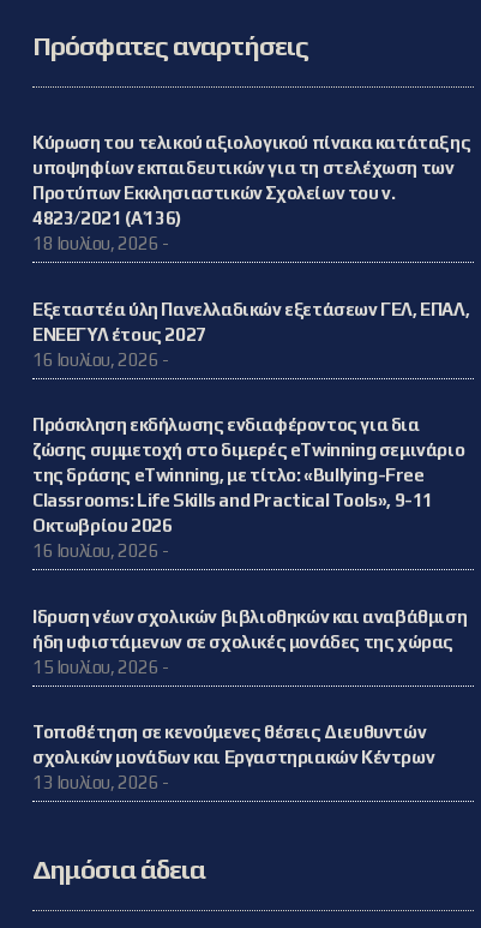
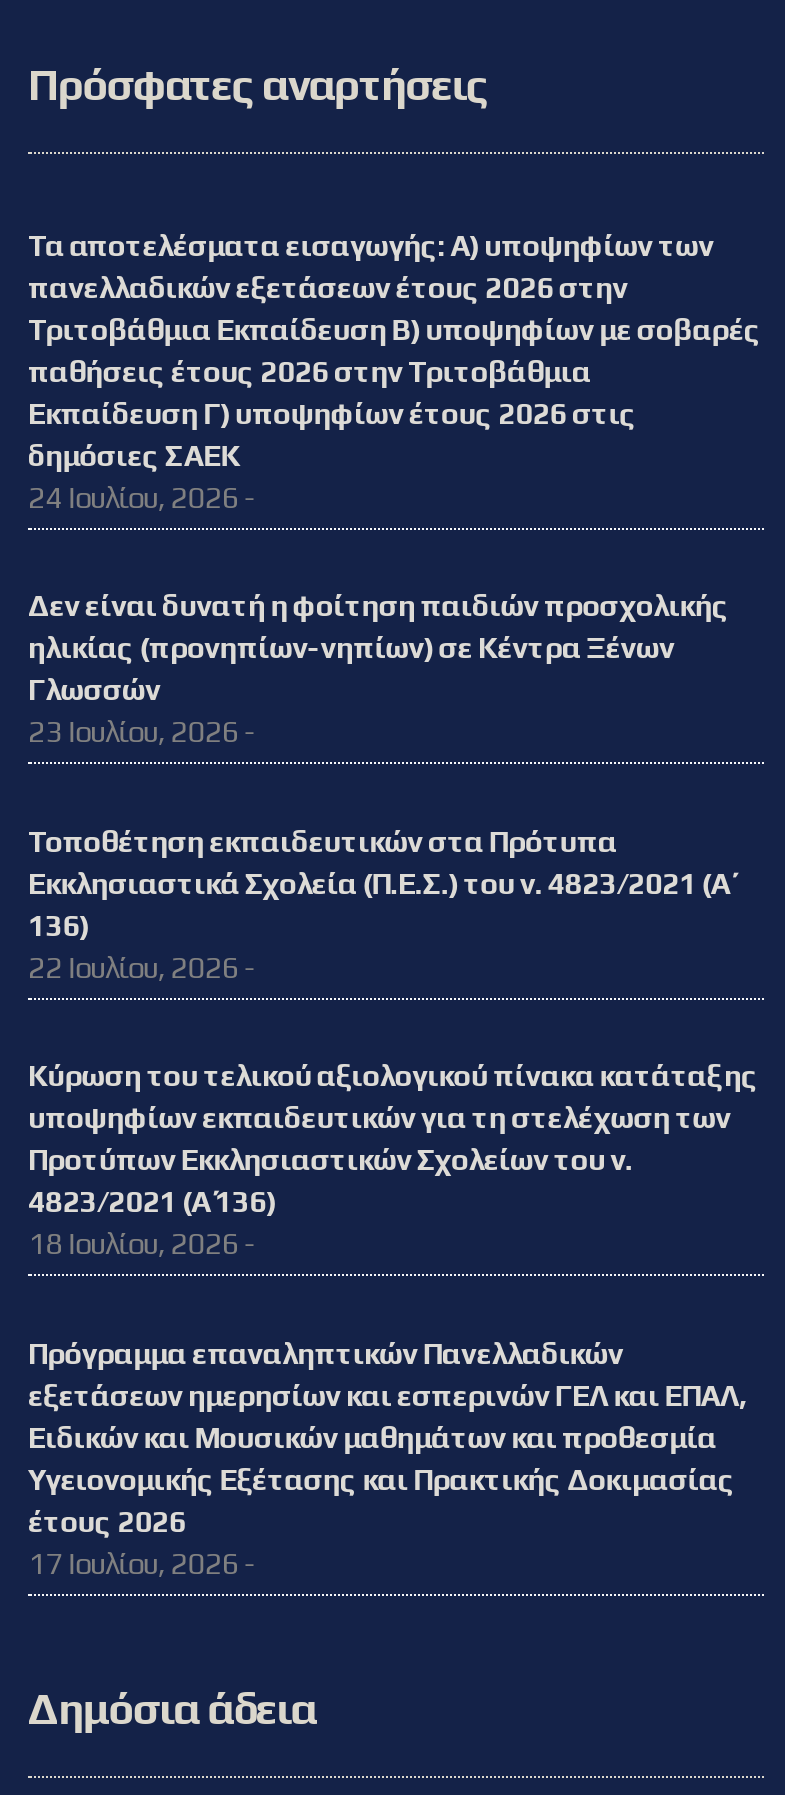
none -> [28,227,761,983] Τα αποτελέσματα εισαγωγής: Α) υποψηφίων των | πανελλαδικών εξετάσεων έτους 2026 στην | Τριτοβάθμια Εκπαίδευση Β) υποψηφίων με σοβαρές | παθήσεις έτους 2026 στην Τριτοβάθμια | Εκπαίδευση Γ) υποψηφίων έτους 2026 στις | δημόσιες ΣΑΕΚ | 24 Ιουλίου, 2026 - | Δεν είναι δυνατή η φοίτηση παιδιών προσχολικής | ηλικίας (προνηπίων-νηπίων) σε Κέντρα Ξένων | Γλωσσών | 23 Ιουλίου, 2026 - | Τοποθέτηση εκπαιδευτικών στα Πρότυπα | Εκκλησιαστικά Σχολεία (Π.Ε.Σ.) του ν. 4823/2021 (Α΄ | 136) | 22 Ιουλίου, 2026 -
moved [32,132,470,253] -> [28,1058,758,1260]: Κύρωση του τελικού αξιολογικού πίνακα κατάταξης | υποψηφίων εκπαιδευτικών για τη στελέχωση των | Προτύπων Εκκλησιαστικών Σχολείων του ν. | 4823/2021 (Α΄ 136) | 18 Ιουλίου, 2026 -
[32,298,469,792] Εξεταστέα ύλη Πανελλαδικών εξετάσεων ΓΕΛ, ΕΠΑΛ, | ΕΝΕΕΓΥΛ έτους 2027 | 16 Ιουλίου, 2026 - | Πρόσκληση εκδήλωσης ενδιαφέροντος για δια | ζώσης συμμετοχή στο διμερές eTwinning σεμινάριο | της δράσης eTwinning, με τίτλο: «Bullying-Free | Classrooms: Life Skills and Practical Tools», 9-11 | Οκτωβρίου 2026 | 16 Ιουλίου, 2026 - | Iδρυση νέων σχολικών βιβλιοθηκών και αναβάθμιση | ήδη υφιστάμενων σε σχολικές μονάδες της χώρας | 15 Ιουλίου, 2026 - | Τοποθέτηση σε κενούμενες θέσεις Διευθυντών | σχολικών μονάδων και Εργαστηριακών Κέντρων | 13 Ιουλίου, 2026 - -> [28,1335,746,1579] Πρόγραμμα επαναληπτικών Πανελλαδικών | εξετάσεων ημερησίων και εσπερινών ΓΕΛ και ΕΠΑΛ, | Ειδικών και Μουσικών μαθημάτων και προθεσμία | Υγειονομικής Εξέτασης και Πρακτικής Δοκιμασίας | έτους 2026 | 17 Ιουλίου, 2026 -

